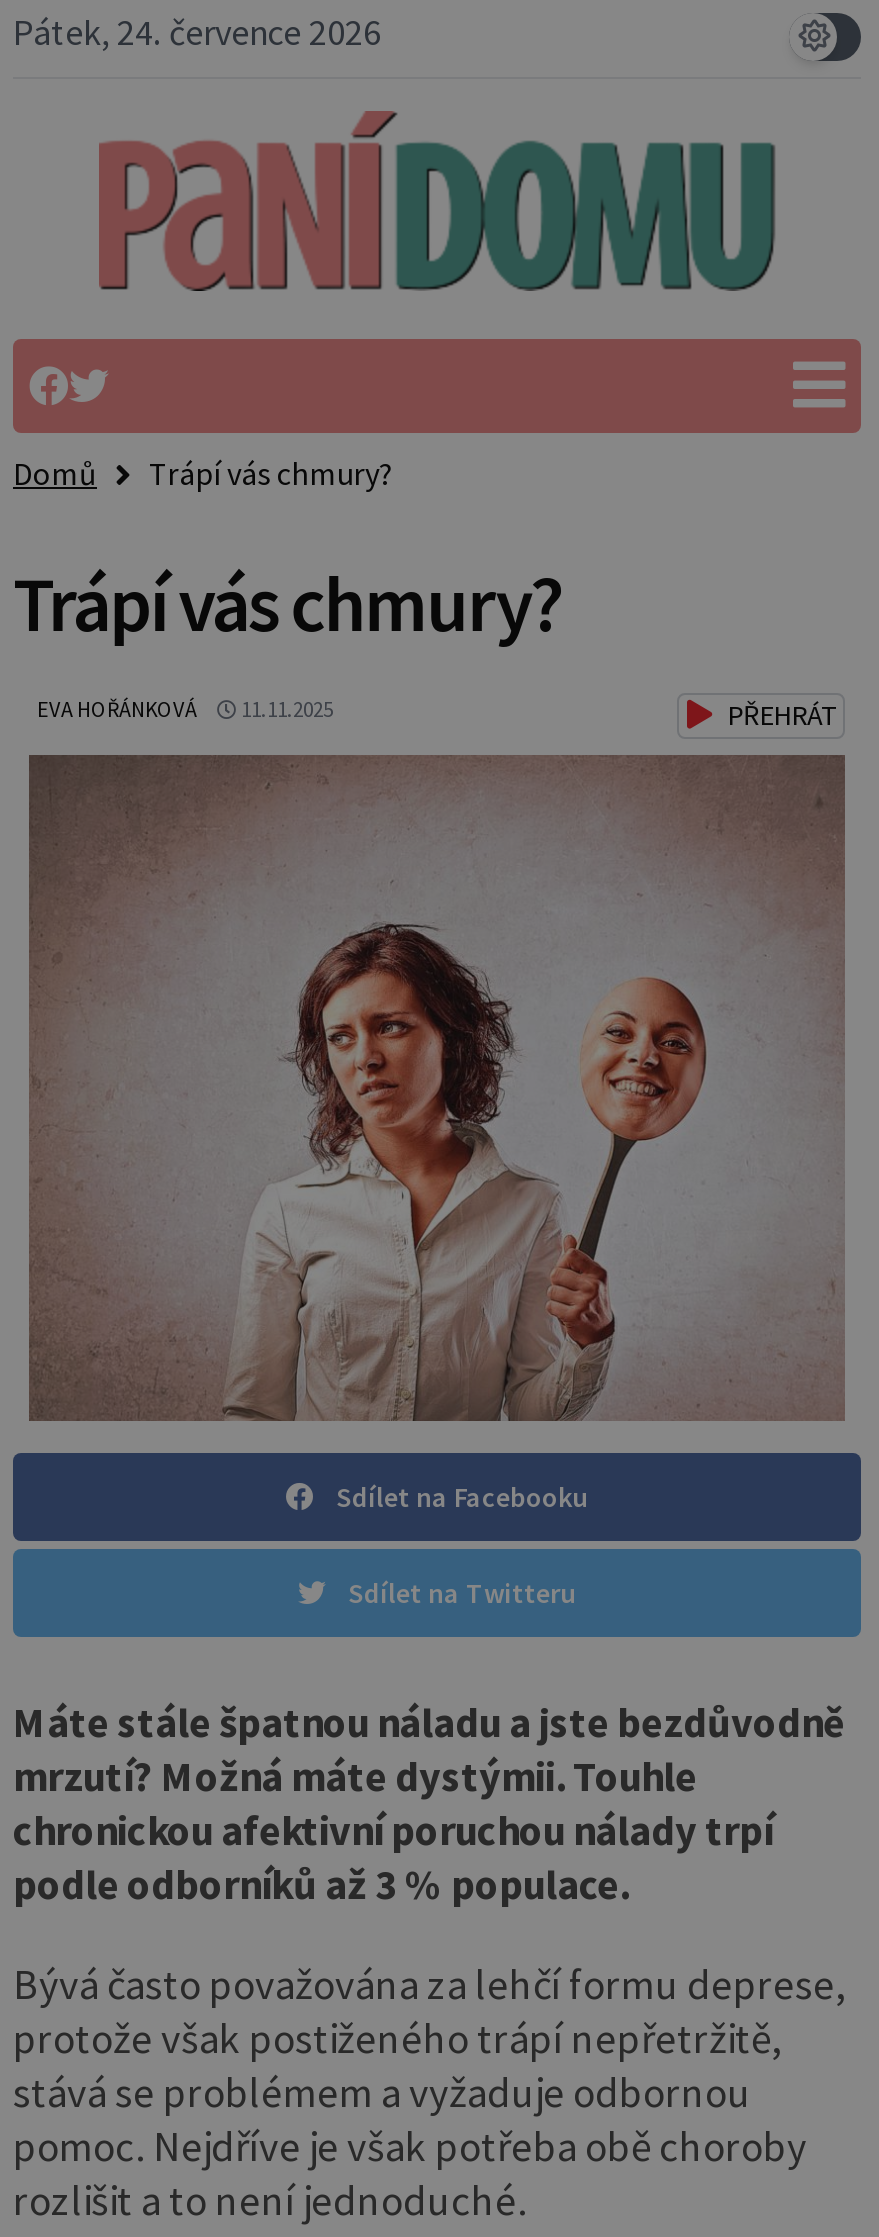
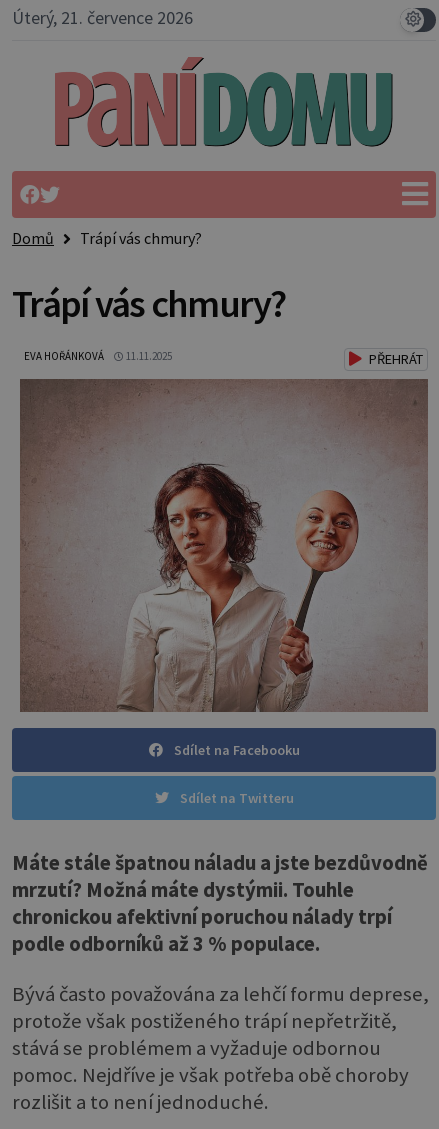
[13,9,381,55] Pátek, 24. července 2026 -> [12,6,193,29] Úterý, 21. července 2026

